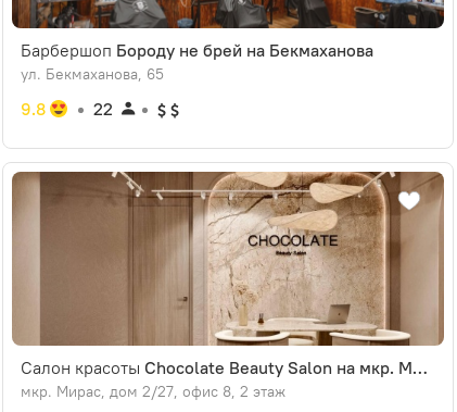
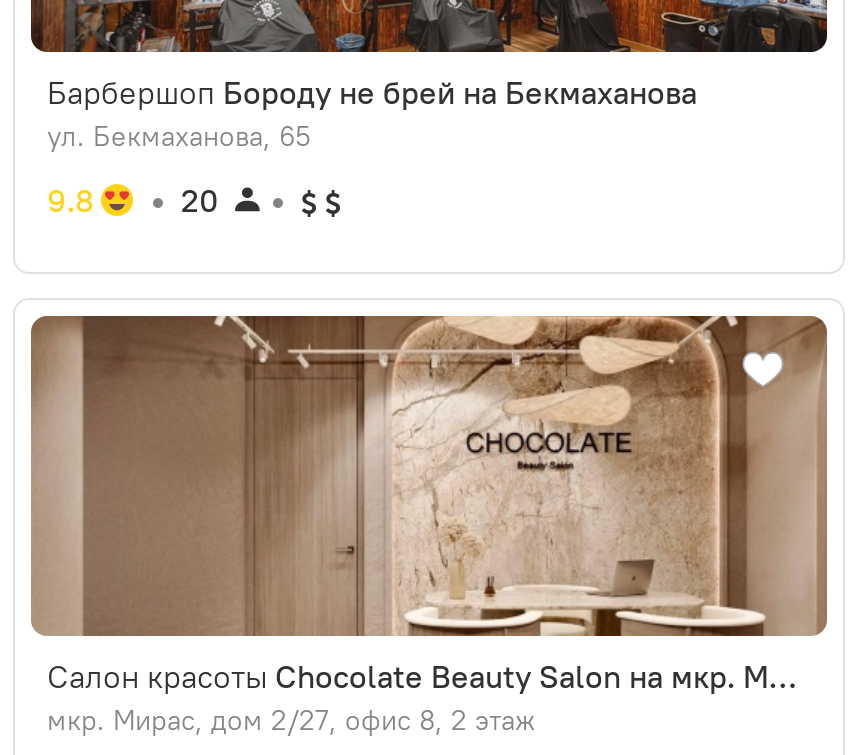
[93,98,113,120] 22 -> [181,180,219,220] 20

